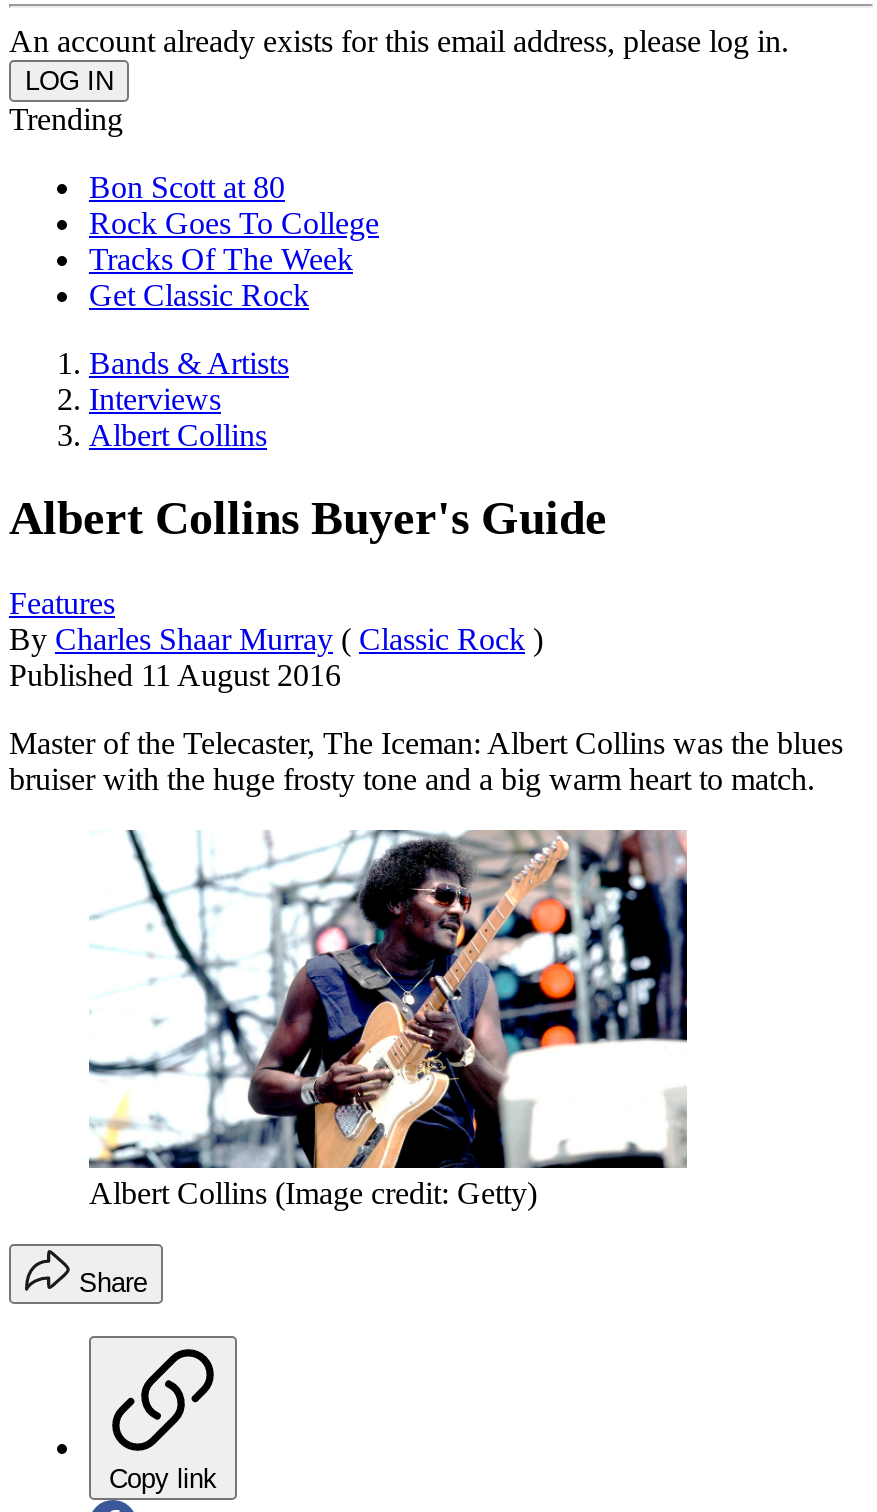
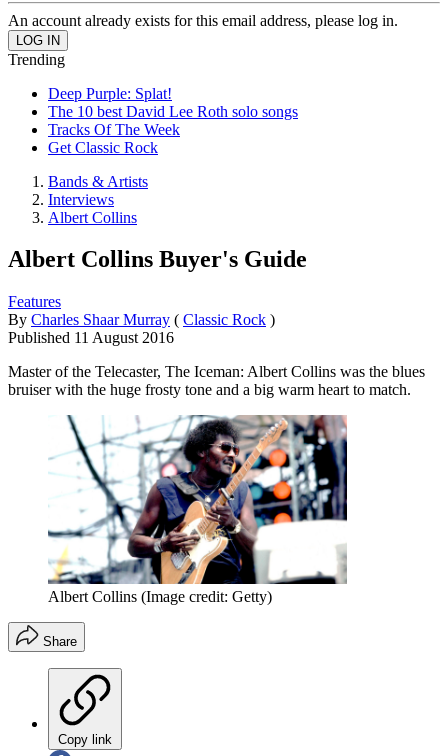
[89,169,379,239] Bon Scott at 80 | Rock Goes To College -> [48,84,298,119] Deep Purple: Splat! | The 10 best David Lee Roth solo songs

